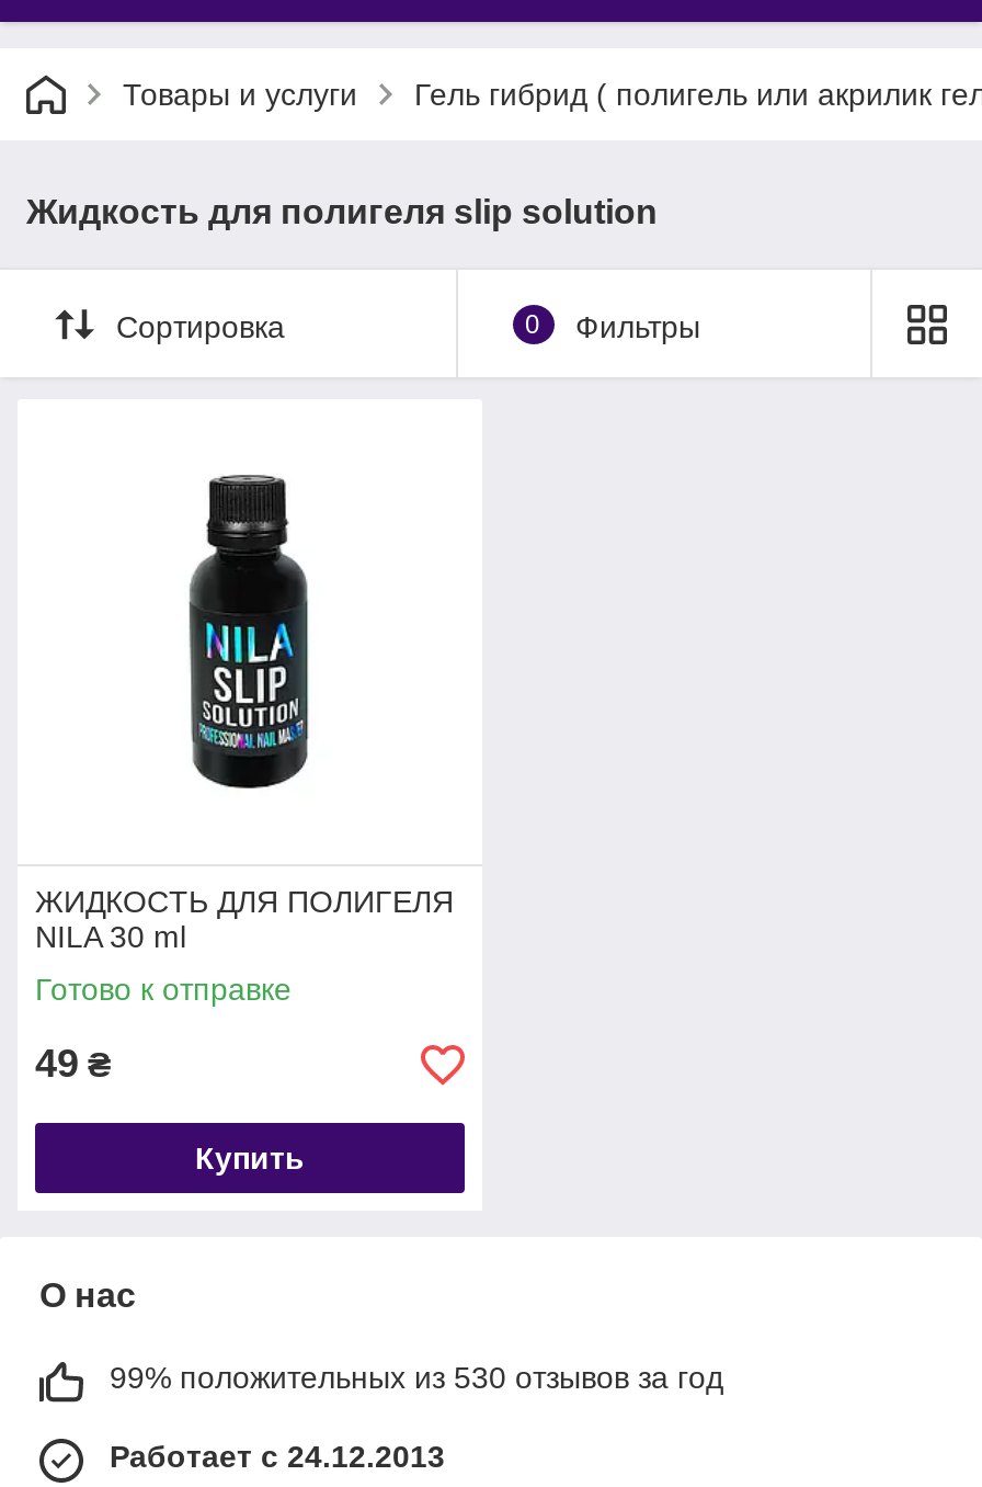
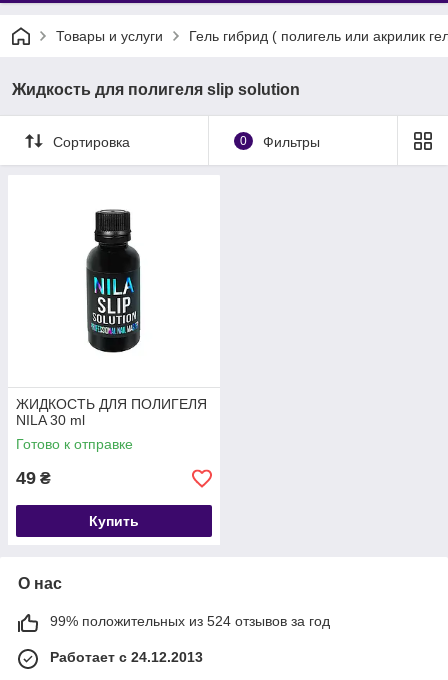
[110,1360,723,1395] 99% положительных из 530 отзывов за год -> [50,613,330,629] 99% положительных из 524 отзывов за год

